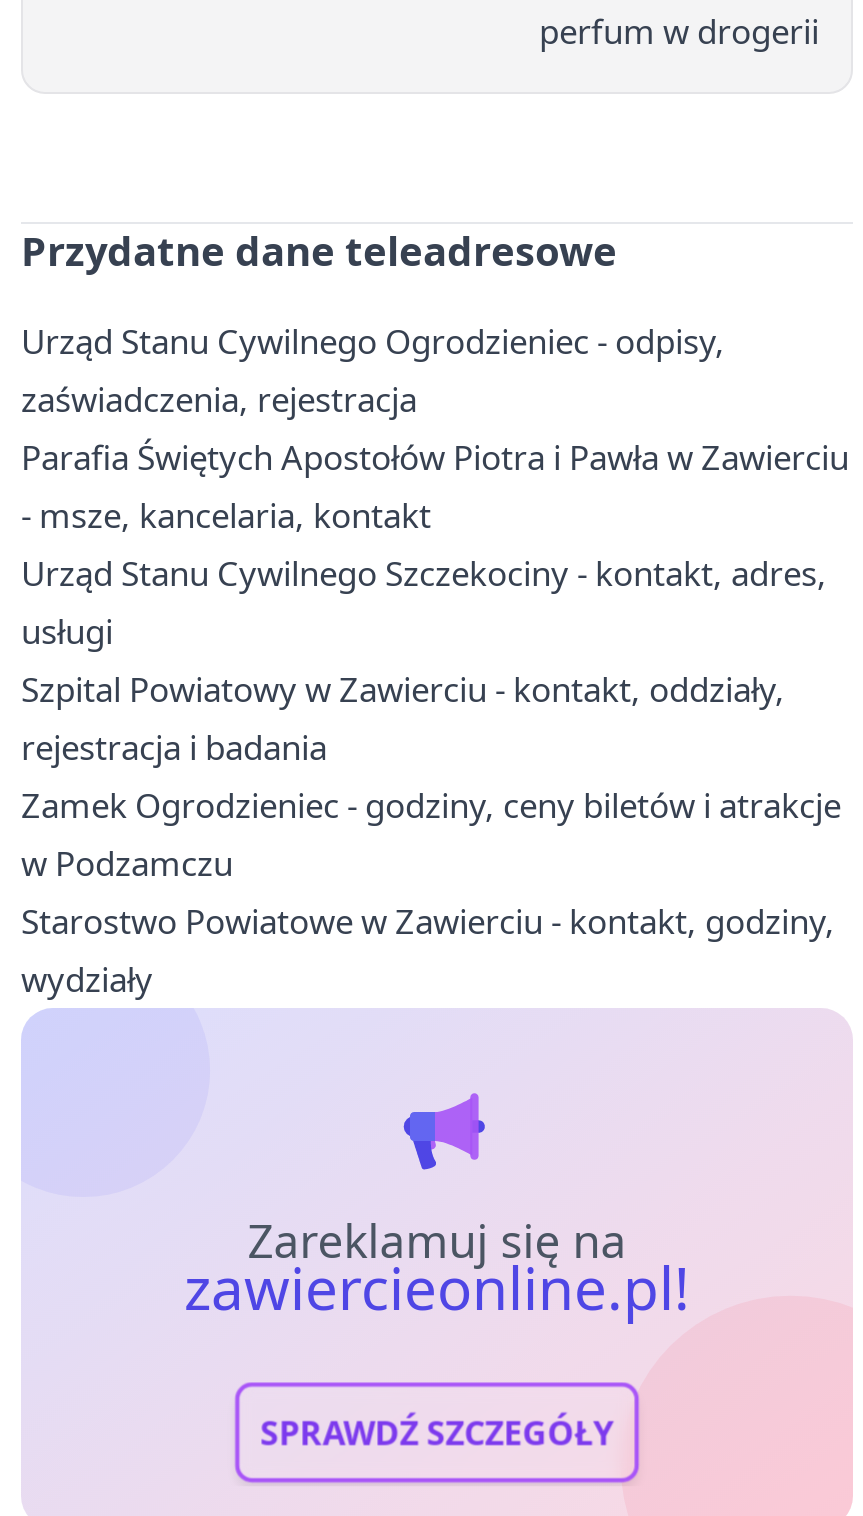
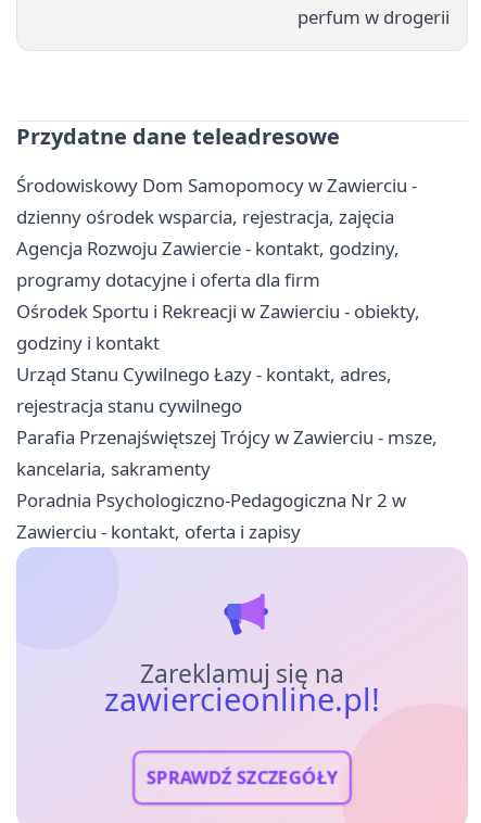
[21,318,849,1002] Urząd Stanu Cywilnego Ogrodzieniec - odpisy, | zaświadczenia, rejestracja | Parafia Świętych Apostołów Piotra i Pawła w Zawierciu | - msze, kancelaria, kontakt | Urząd Stanu Cywilnego Szczekociny - kontakt, adres, | usługi | Szpital Powiatowy w Zawierciu - kontakt, oddziały, | rejestracja i badania | Zamek Ogrodzieniec - godziny, ceny biletów i atrakcje | w Podzamczu | Starostwo Powiatowe w Zawierciu - kontakt, godziny, | wydziały -> [16,173,438,544] Środowiskowy Dom Samopomocy w Zawierciu - | dzienny ośrodek wsparcia, rejestracja, zajęcia | Agencja Rozwoju Zawiercie - kontakt, godziny, | programy dotacyjne i oferta dla firm | Ośrodek Sportu i Rekreacji w Zawierciu - obiekty, | godziny i kontakt | Urząd Stanu Cywilnego Łazy - kontakt, adres, | rejestracja stanu cywilnego | Parafia Przenajświętszej Trójcy w Zawierciu - msze, | kancelaria, sakramenty | Poradnia Psychologiczno-Pedagogiczna Nr 2 w | Zawierciu - kontakt, oferta i zapisy

